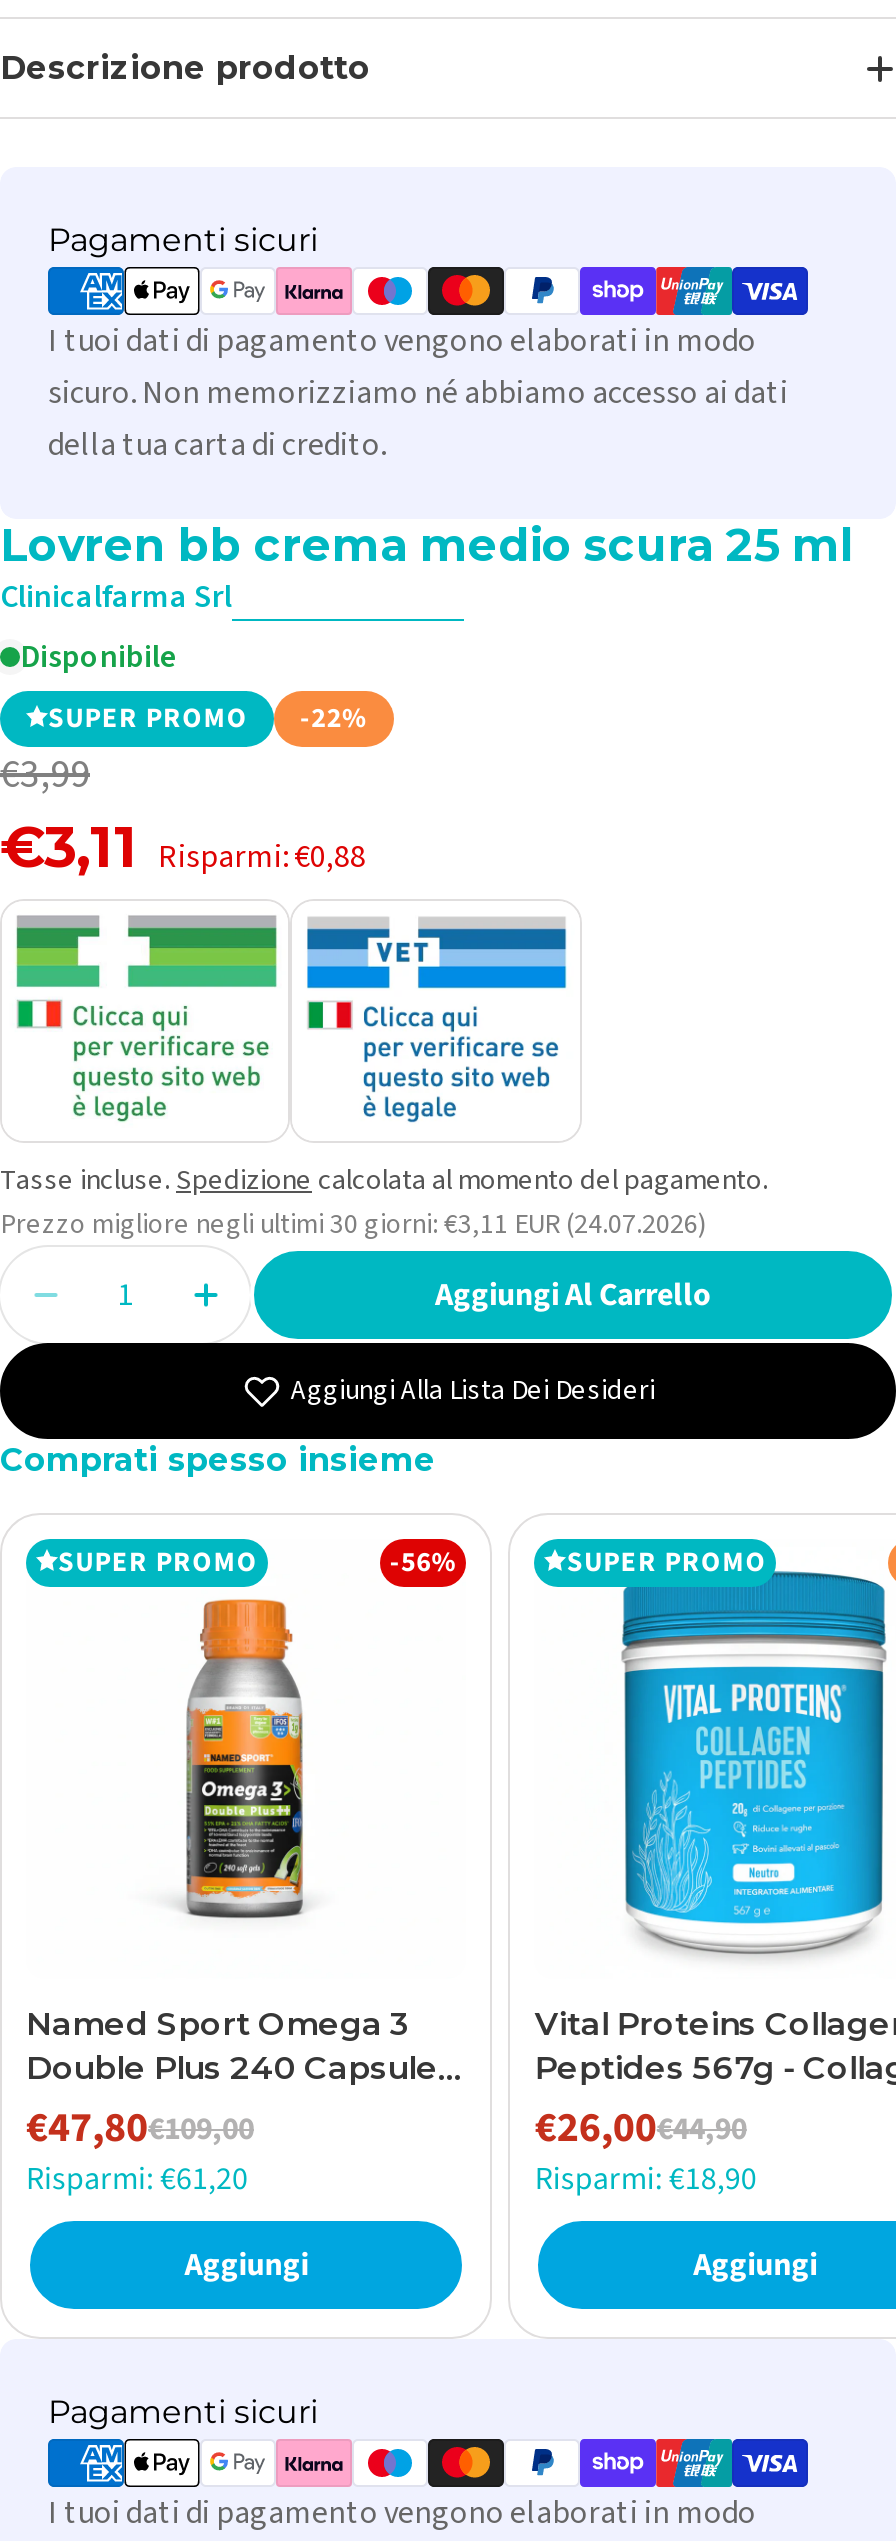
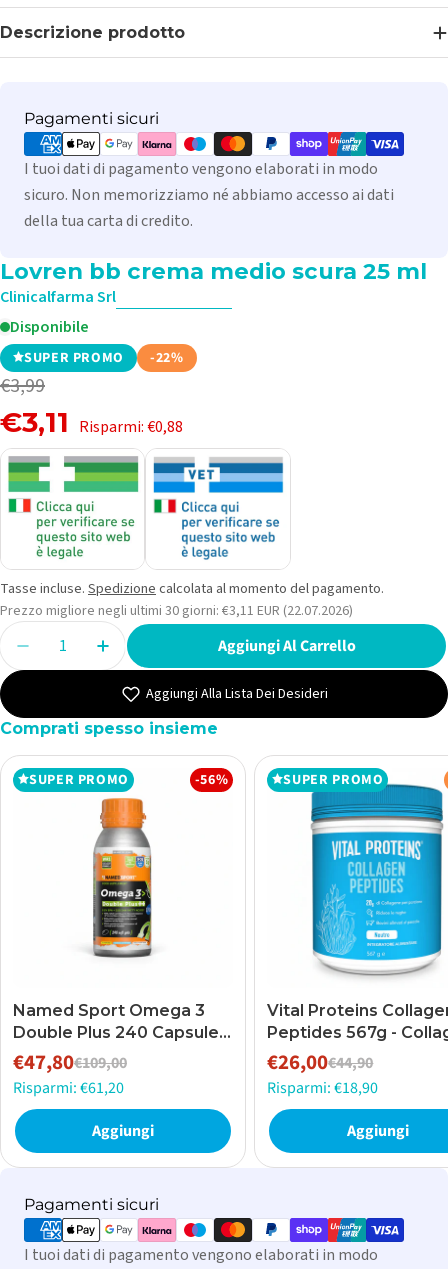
[0,1205,706,1245] Prezzo migliore negli ultimi 30 giorni: €3,11 EUR (24.07.2026) -> [0,601,353,621] Prezzo migliore negli ultimi 30 giorni: €3,11 EUR (22.07.2026)

